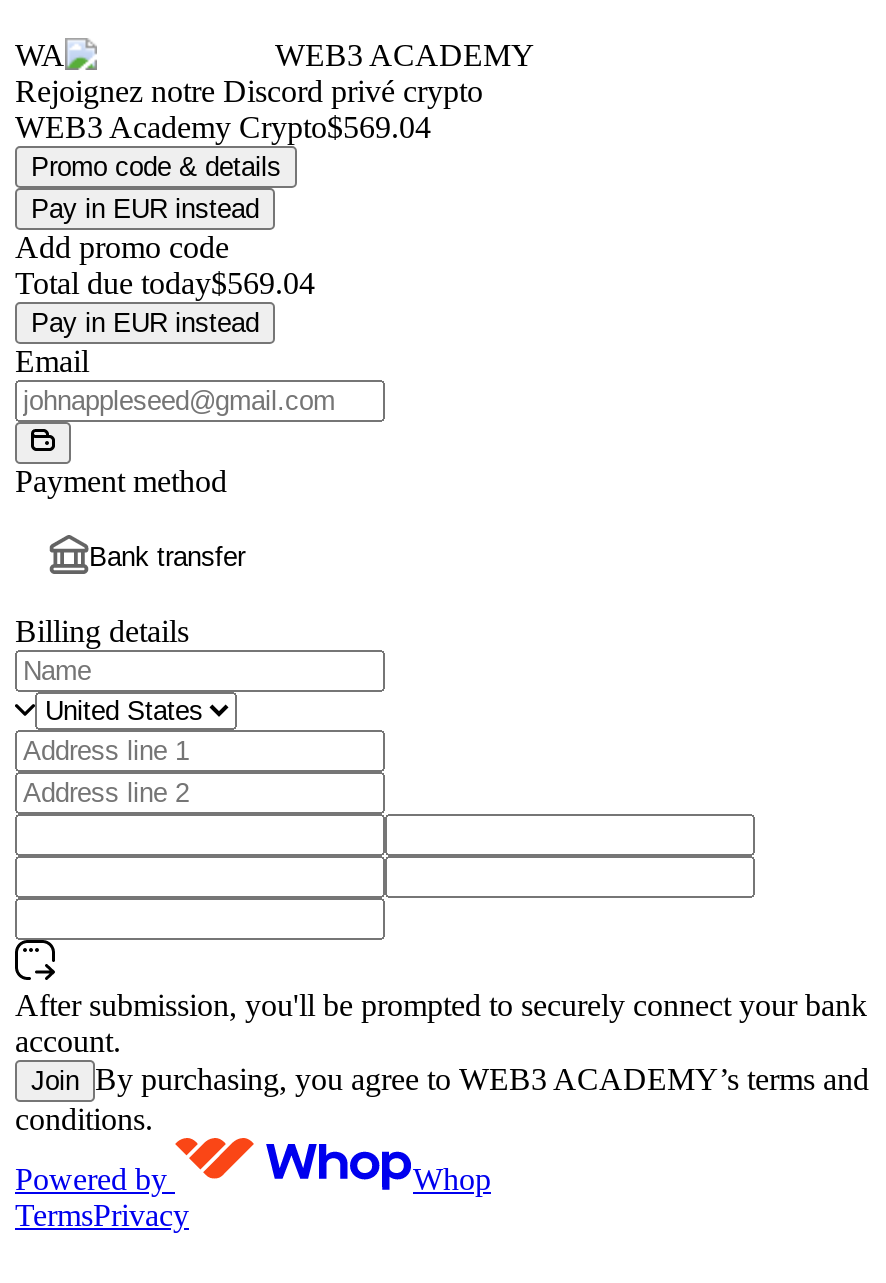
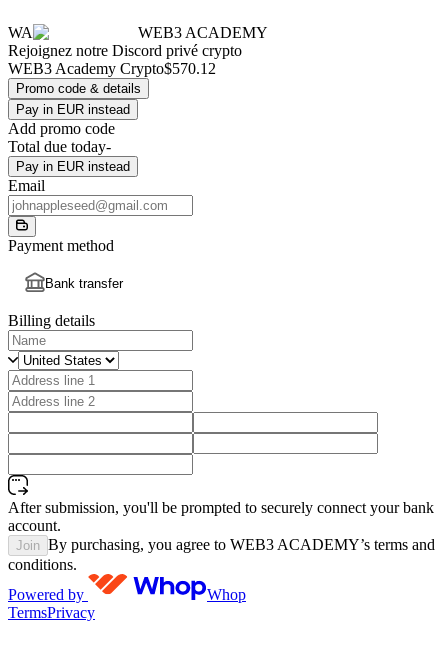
[15,110,431,144] WEB3 Academy Crypto$569.04 -> [8,60,216,77] WEB3 Academy Crypto$570.12
[15,266,315,300] Total due today$569.04 -> [8,138,111,155] Total due today-

